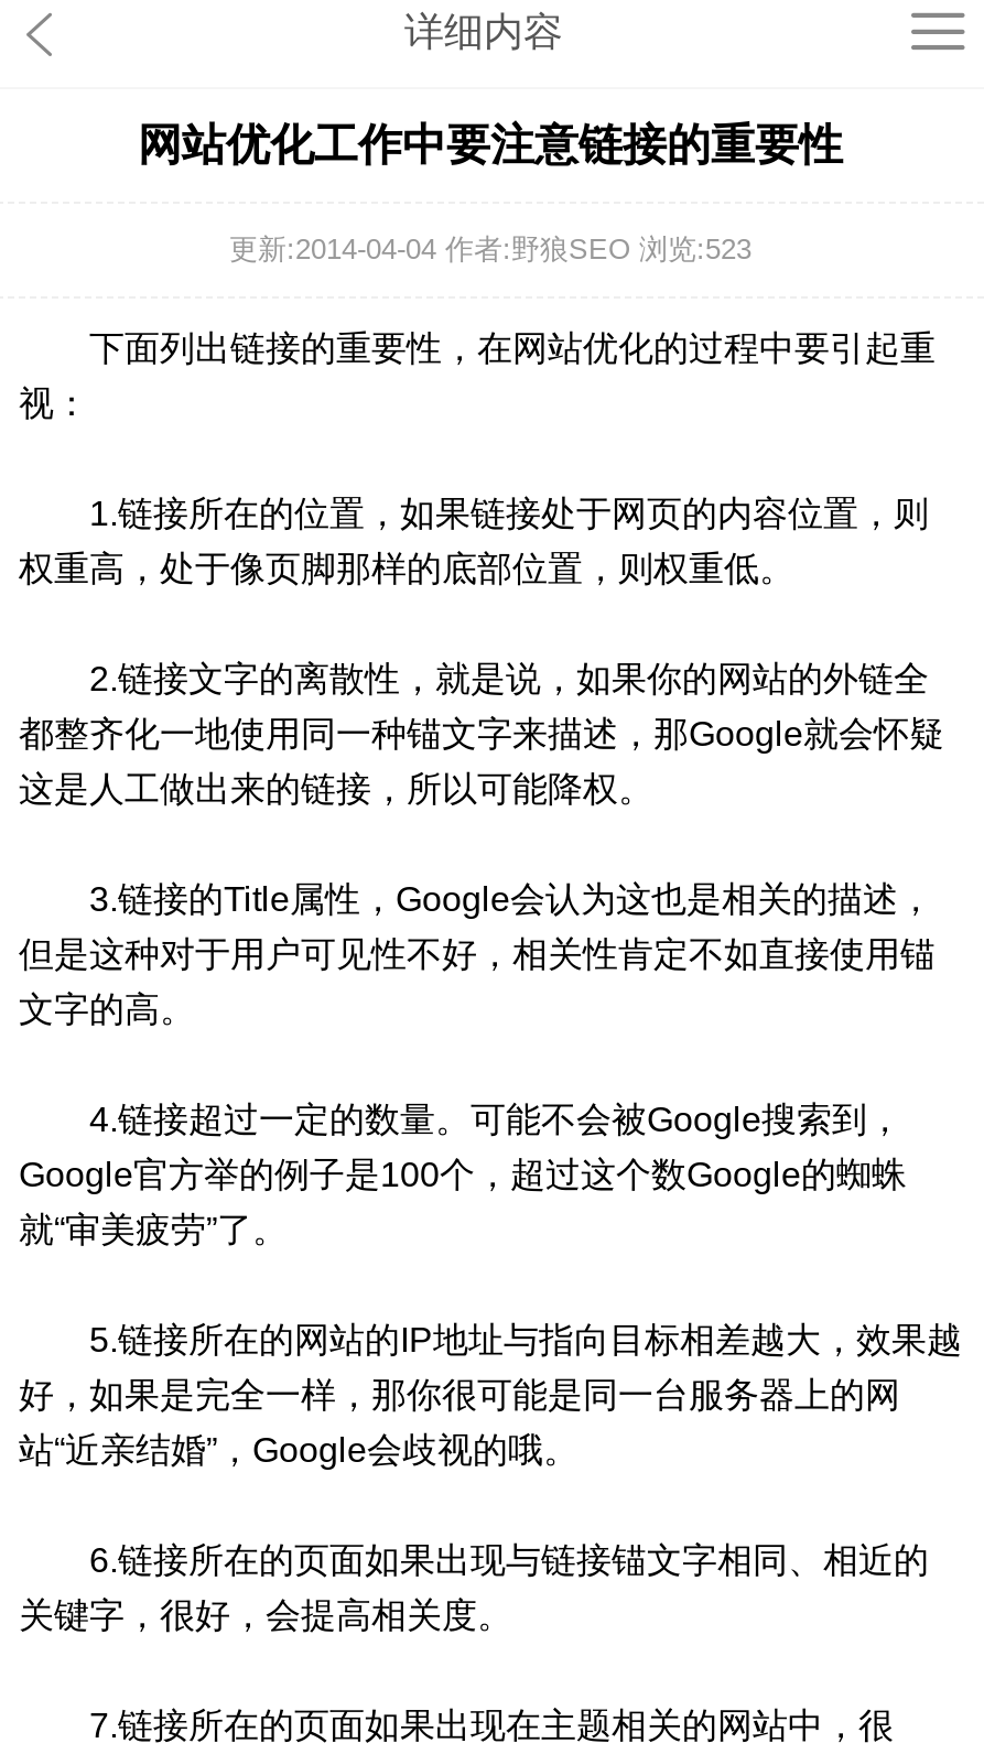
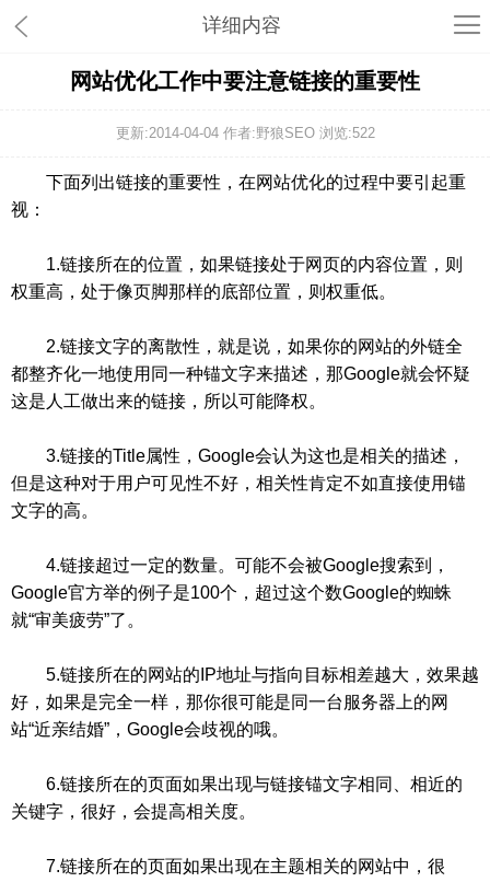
[229,232,751,266] 更新:2014-04-04 作者:野狼SEO 浏览:523 -> [115,125,375,141] 更新:2014-04-04 作者:野狼SEO 浏览:522

